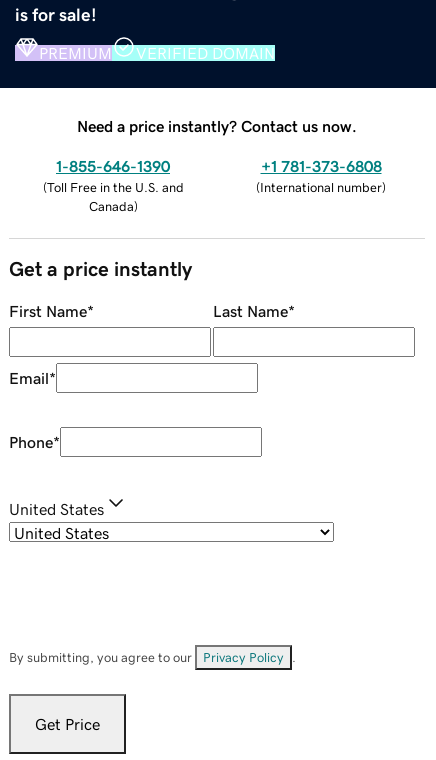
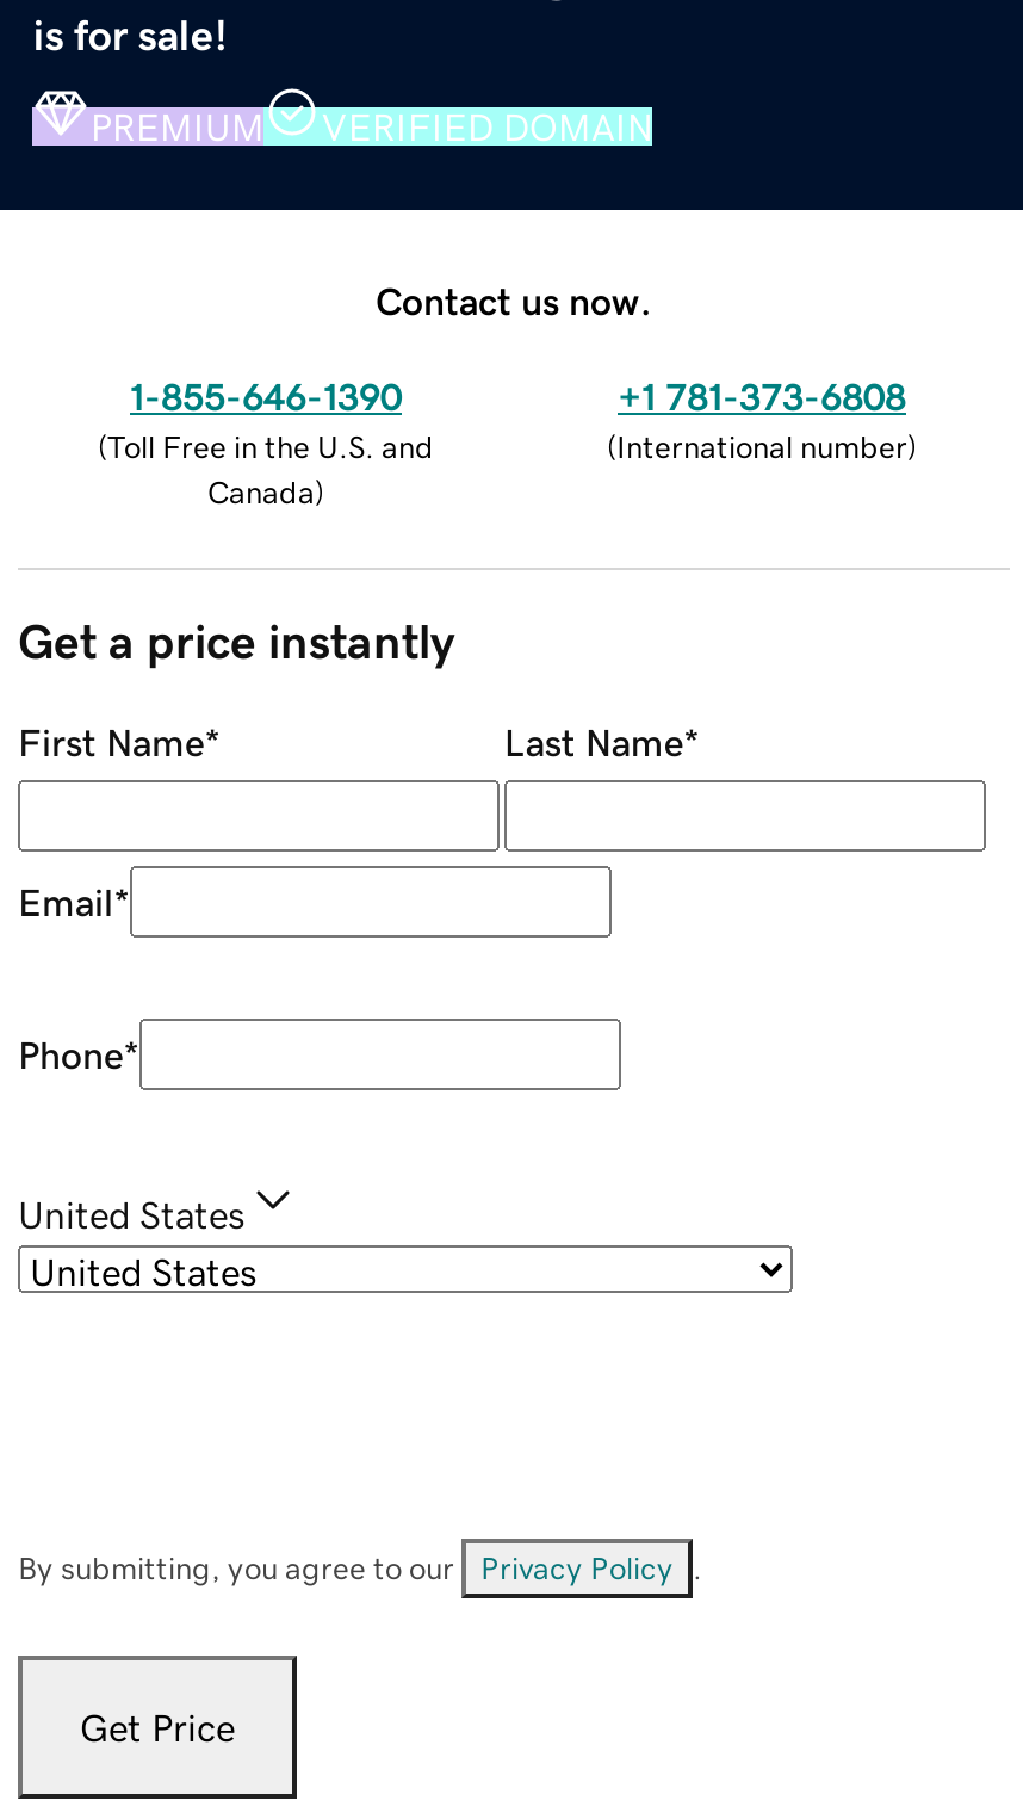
[77,118,357,134] Need a price instantly? Contact us now. -> [376,281,652,319] Contact us now.

